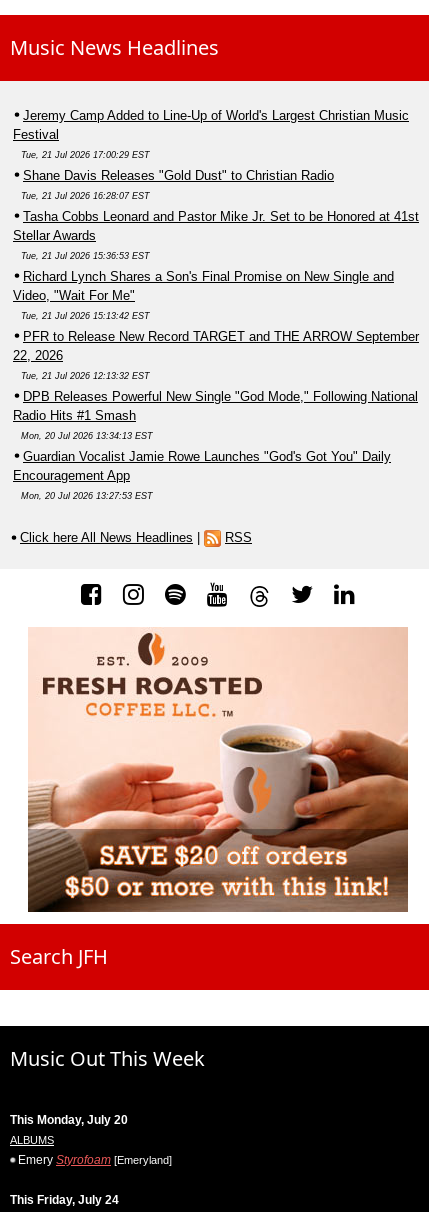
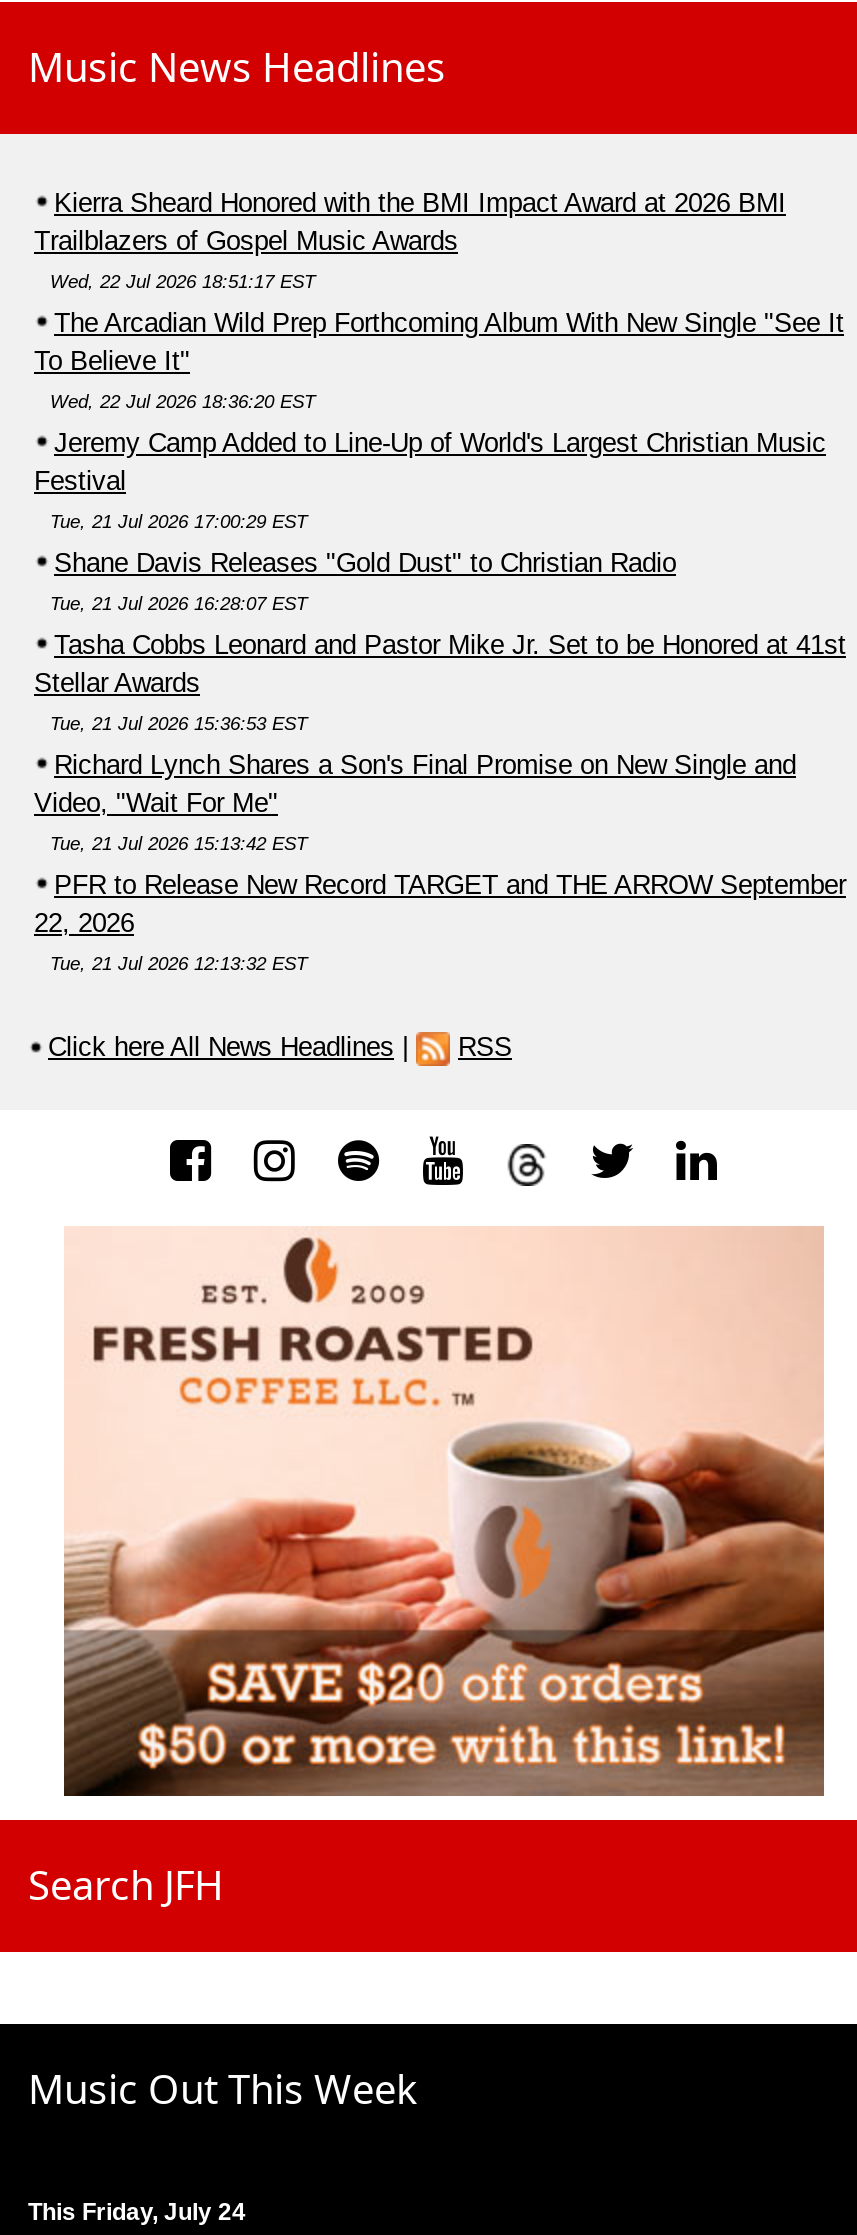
none -> [34,187,844,411] Kierra Sheard Honored with the BMI Impact Award at 2026 BMI | Trailblazers of Gospel Music Awards | Wed, 22 Jul 2026 18:51:17 EST | The Arcadian Wild Prep Forthcoming Album With New Single "See It | To Believe It" | Wed, 22 Jul 2026 18:36:20 EST
moved [13,108,419,381] -> [34,427,846,973]: Jeremy Camp Added to Line-Up of World's Largest Christian Music | Festival | Tue, 21 Jul 2026 17:00:29 EST | ... | 22, 2026 | Tue, 21 Jul 2026 12:13:32 EST
[13,389,418,501] DPB Releases Powerful New Single "God Mode," Following National | Radio Hits #1 Smash | Mon, 20 Jul 2026 13:34:13 EST | Guardian Vocalist Jamie Rowe Launches "God's Got You" Daily | Encouragement App | Mon, 20 Jul 2026 13:27:53 EST -> none
[10,1113,172,1167] This Monday, July 20 | ALBUMS | Emery Styrofoam [Emeryland] -> none

